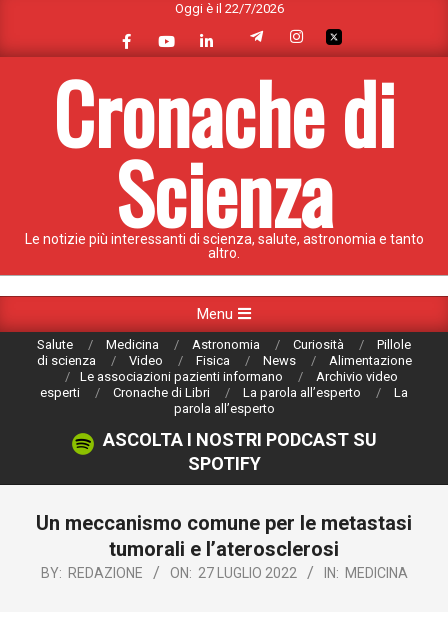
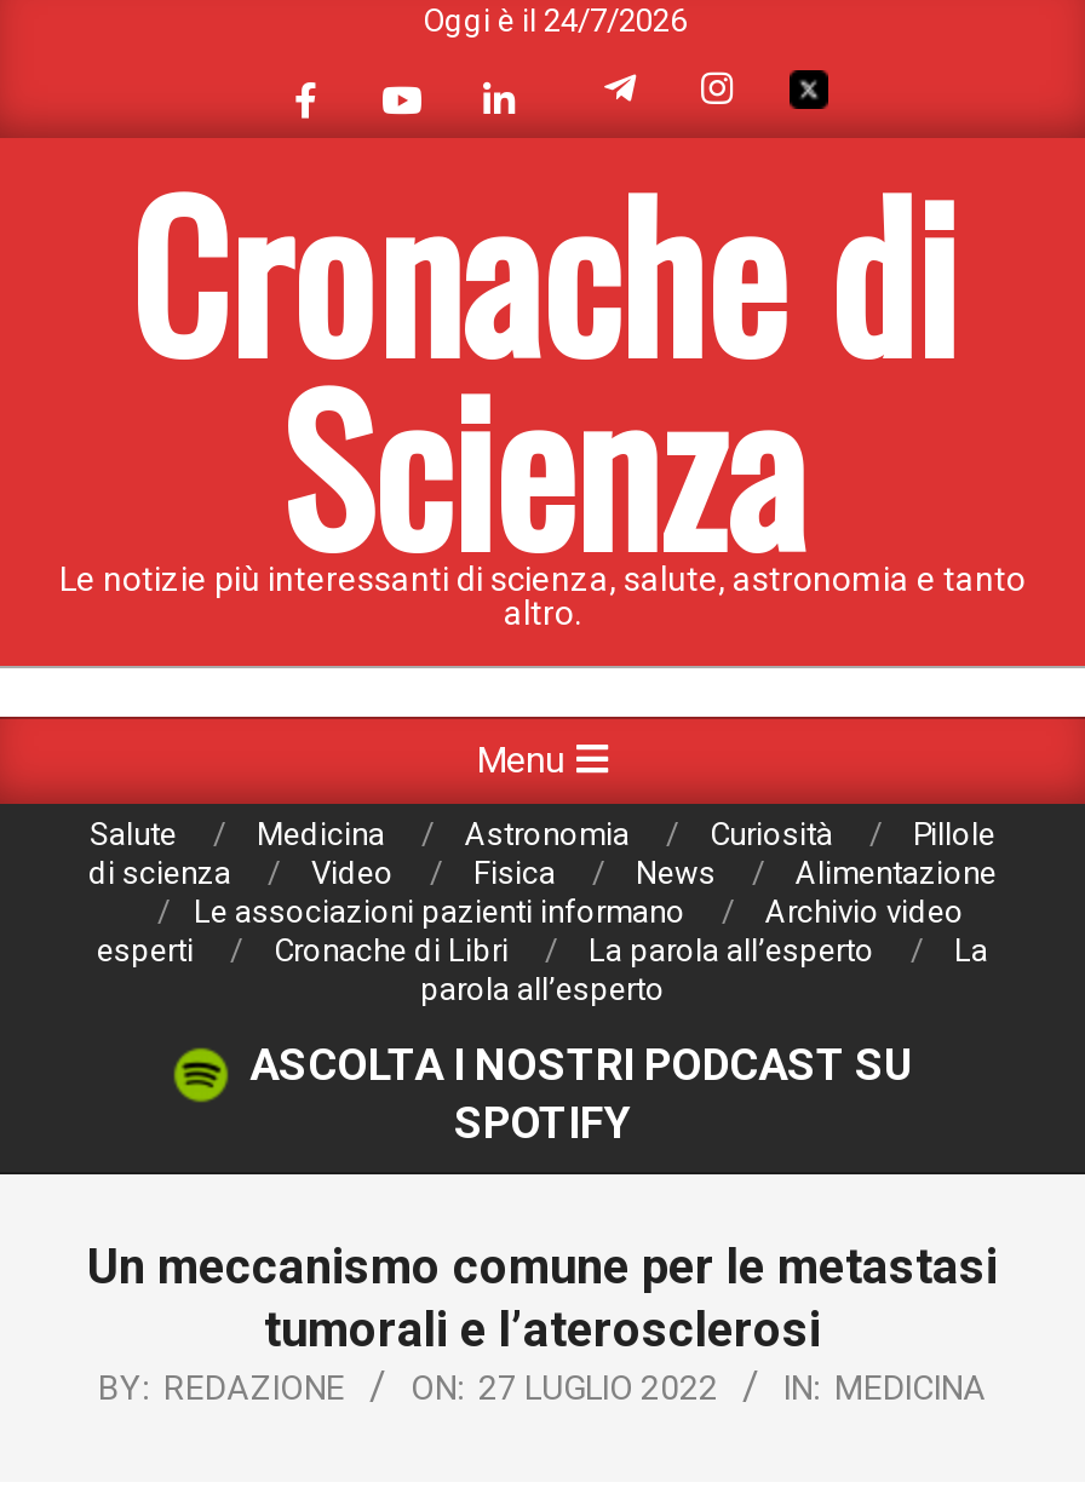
[174,1,283,16] Oggi è il 22/7/2026 -> [423,1,687,38] Oggi è il 24/7/2026

